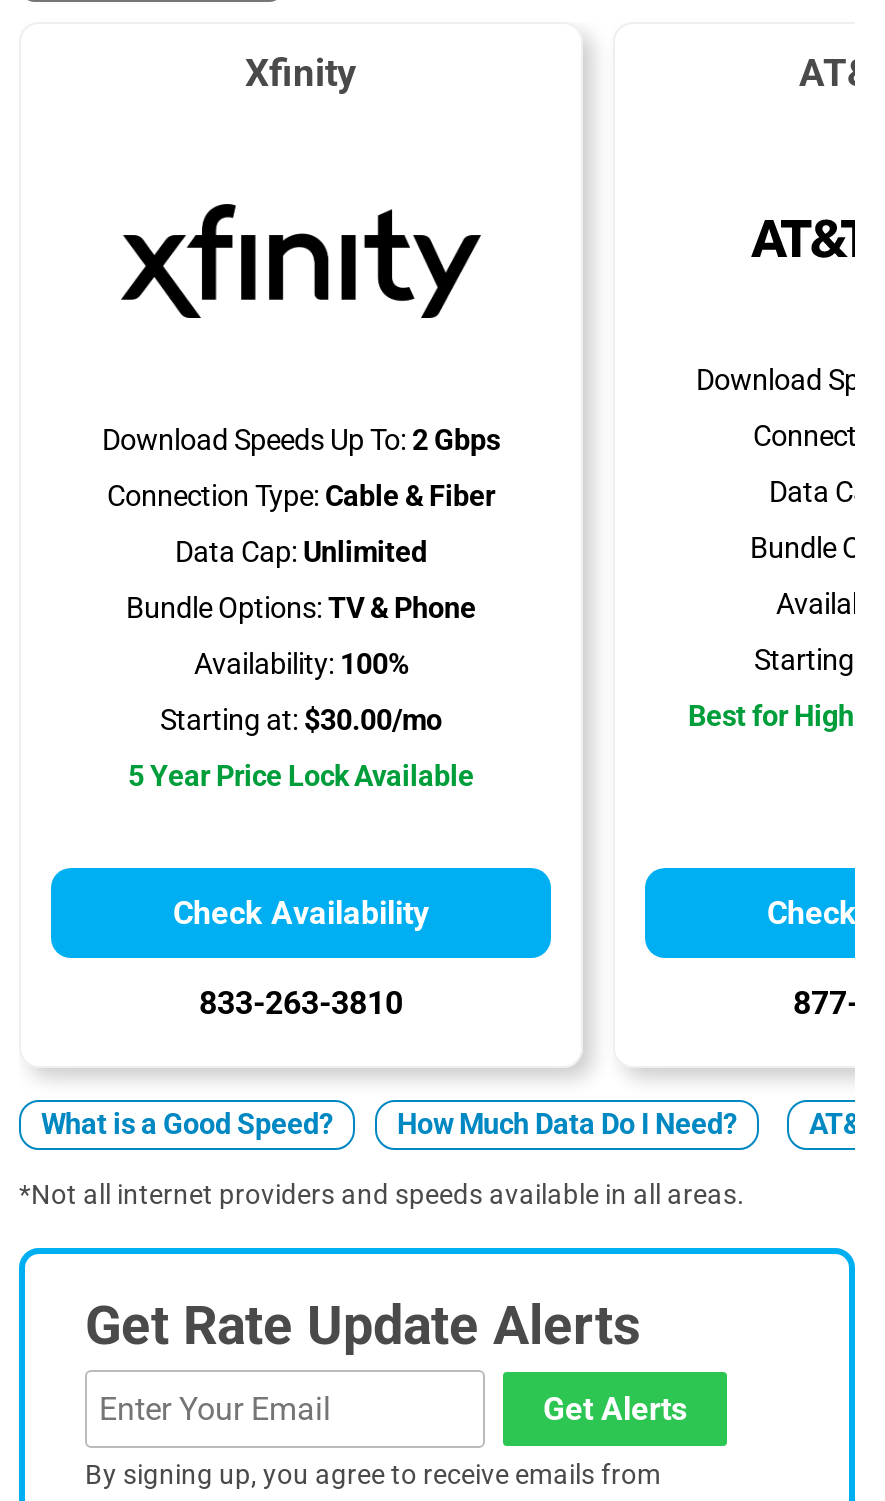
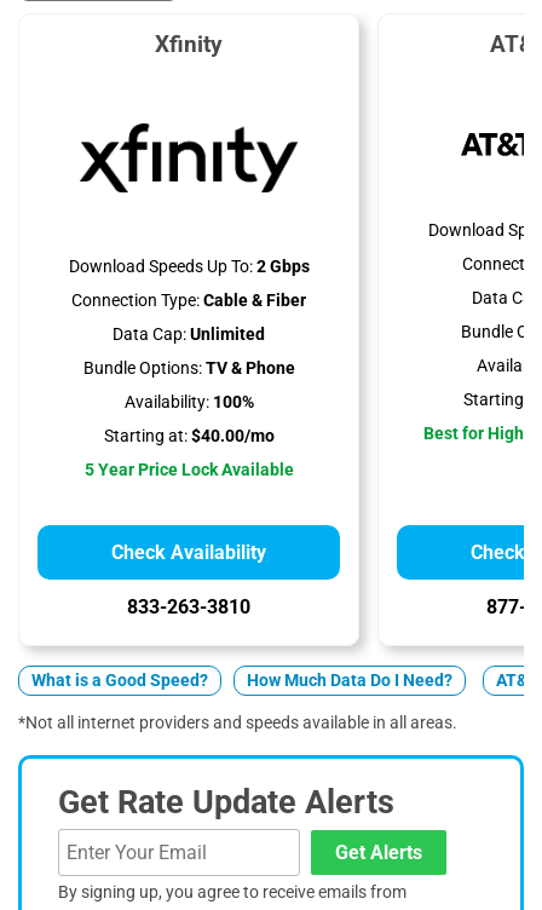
[160,703,442,737] Starting at: $30.00/mo -> [103,426,274,446] Starting at: $40.00/mo

